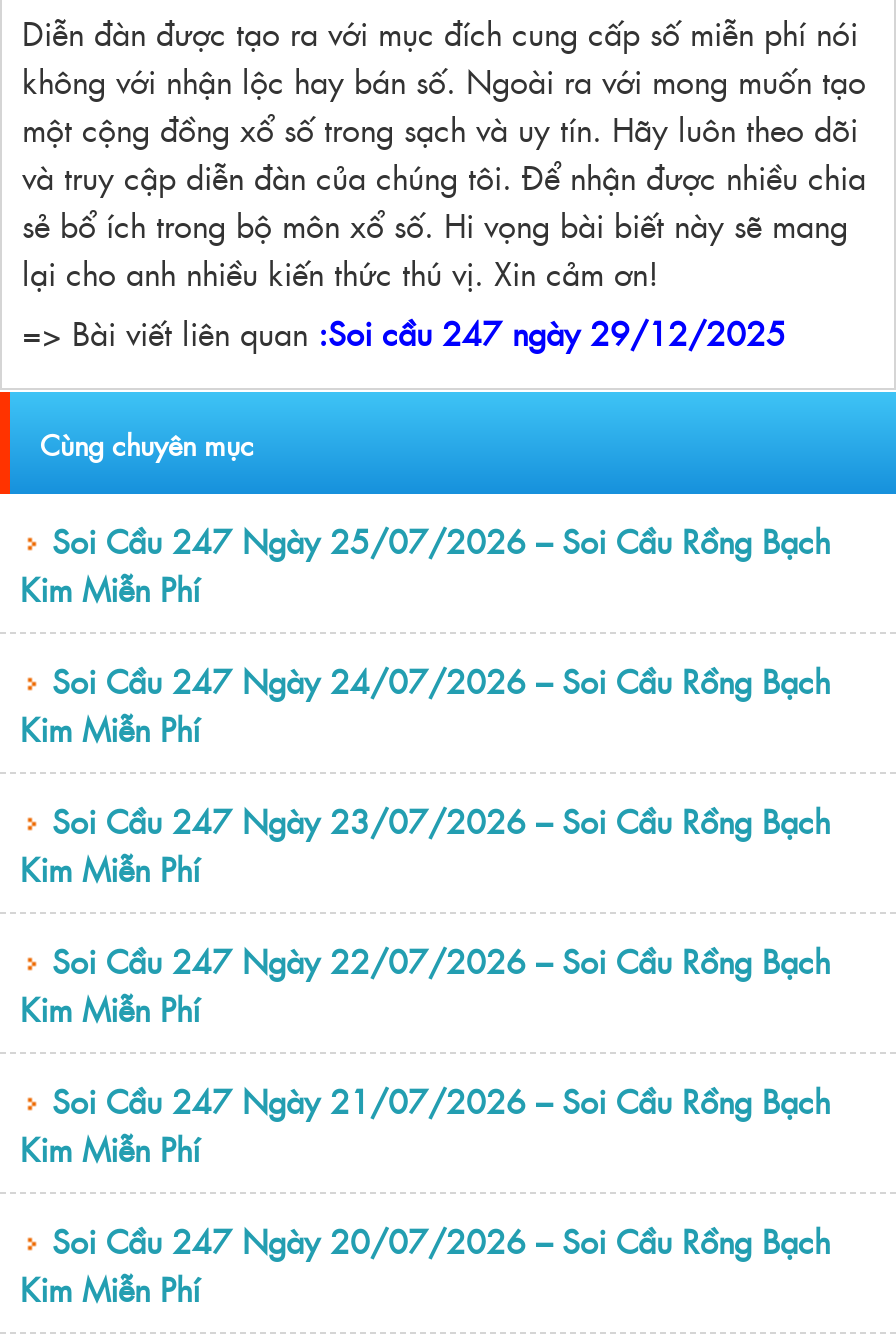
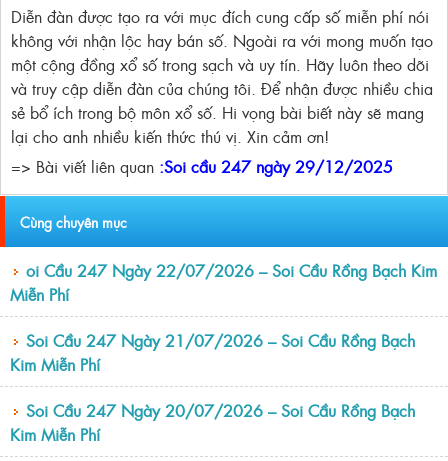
[20,517,830,1033] Soi Cầu 247 Ngày 25/07/2026 – Soi Cầu Rồng Bạch | Kim Miễn Phí | Soi Cầu 247 Ngày 24/07/2026 – Soi Cầu Rồng Bạch | Kim Miễn Phí | Soi Cầu 247 Ngày 23/07/2026 – Soi Cầu Rồng Bạch | Kim Miễn Phí | Soi Cầu 247 Ngày 22/07/2026 – Soi Cầu Rồng Bạch | Kim Miễn Phí -> [10,258,437,306] oi Cầu 247 Ngày 22/07/2026 – Soi Cầu Rồng Bạch Kim | Miễn Phí

